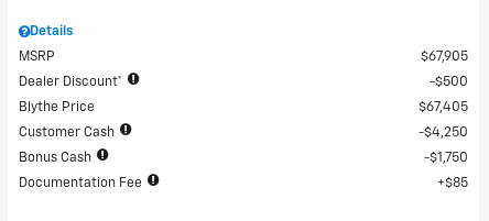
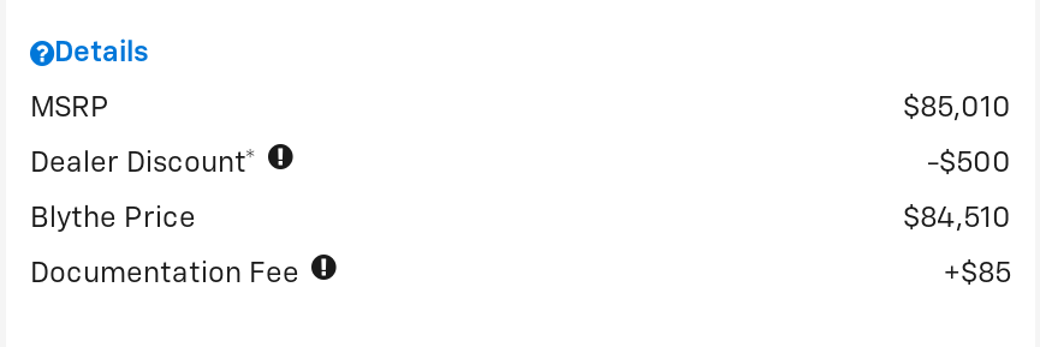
[421,50,468,64] $67,905 -> [903,93,1011,122] $85,010
[19,101,468,165] $67,405 | Customer Cash | $4,250 | Bonus Cash | $1,750 -> [903,204,1011,232] $84,510

